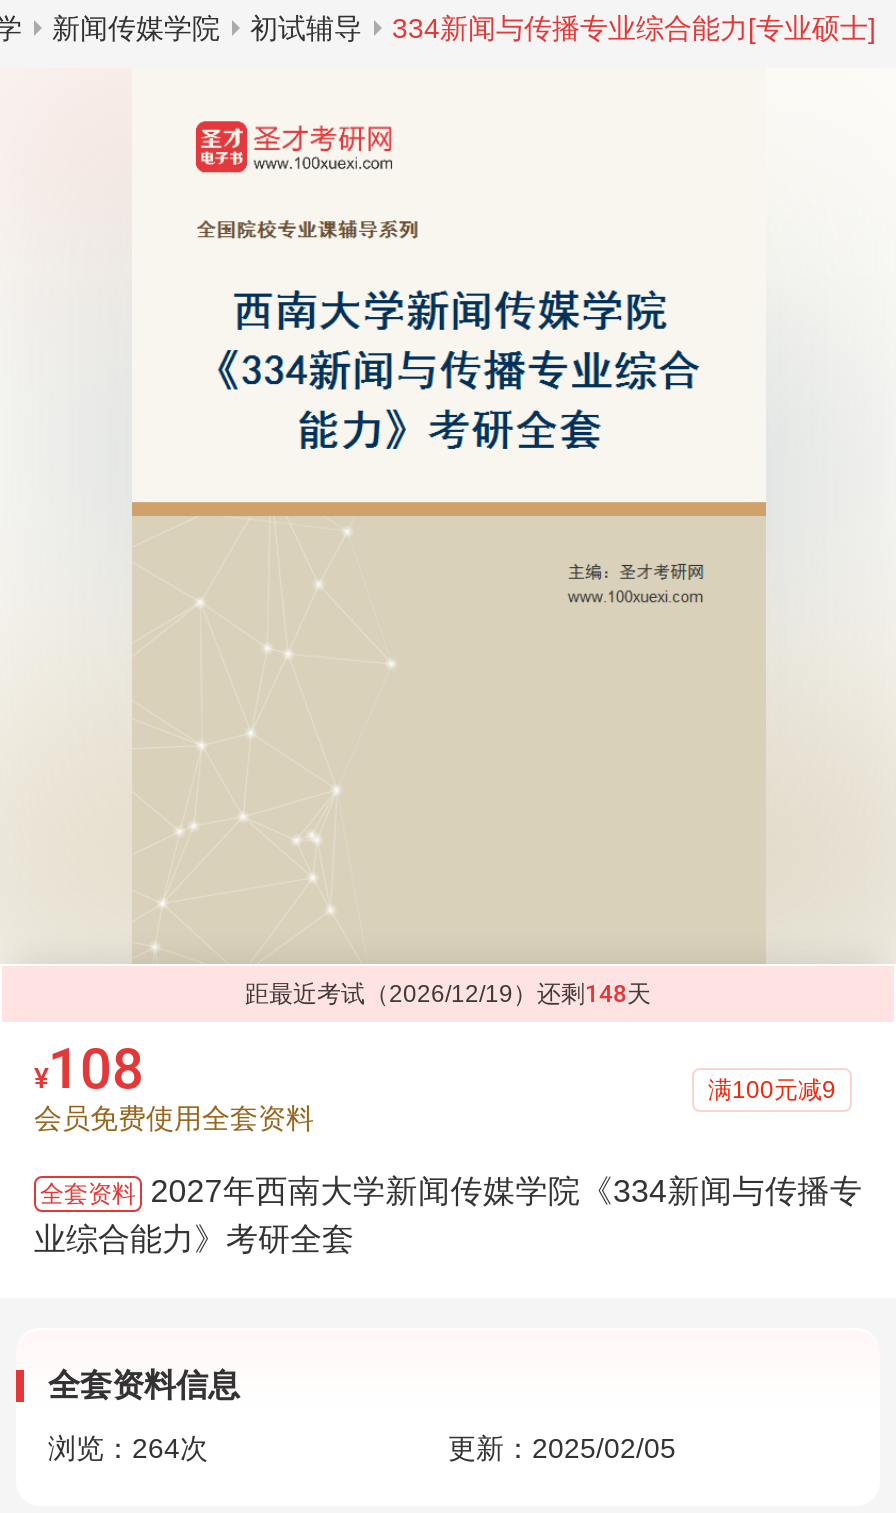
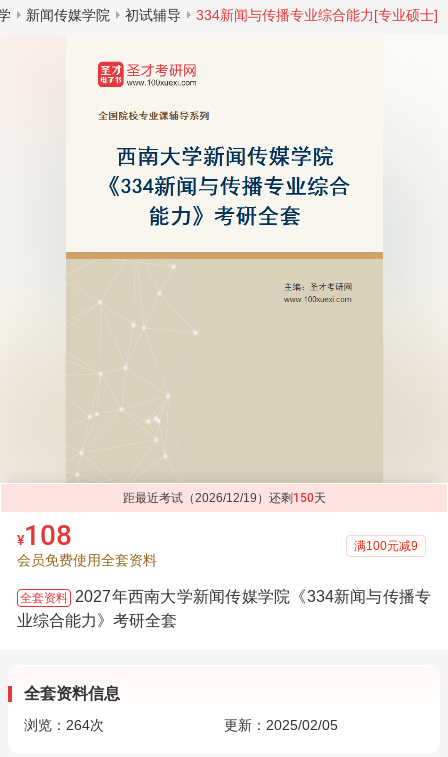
[245,980,651,1008] 距最近考试（2026/12/19）还剩148天 -> [122,491,325,505] 距最近考试（2026/12/19）还剩150天

